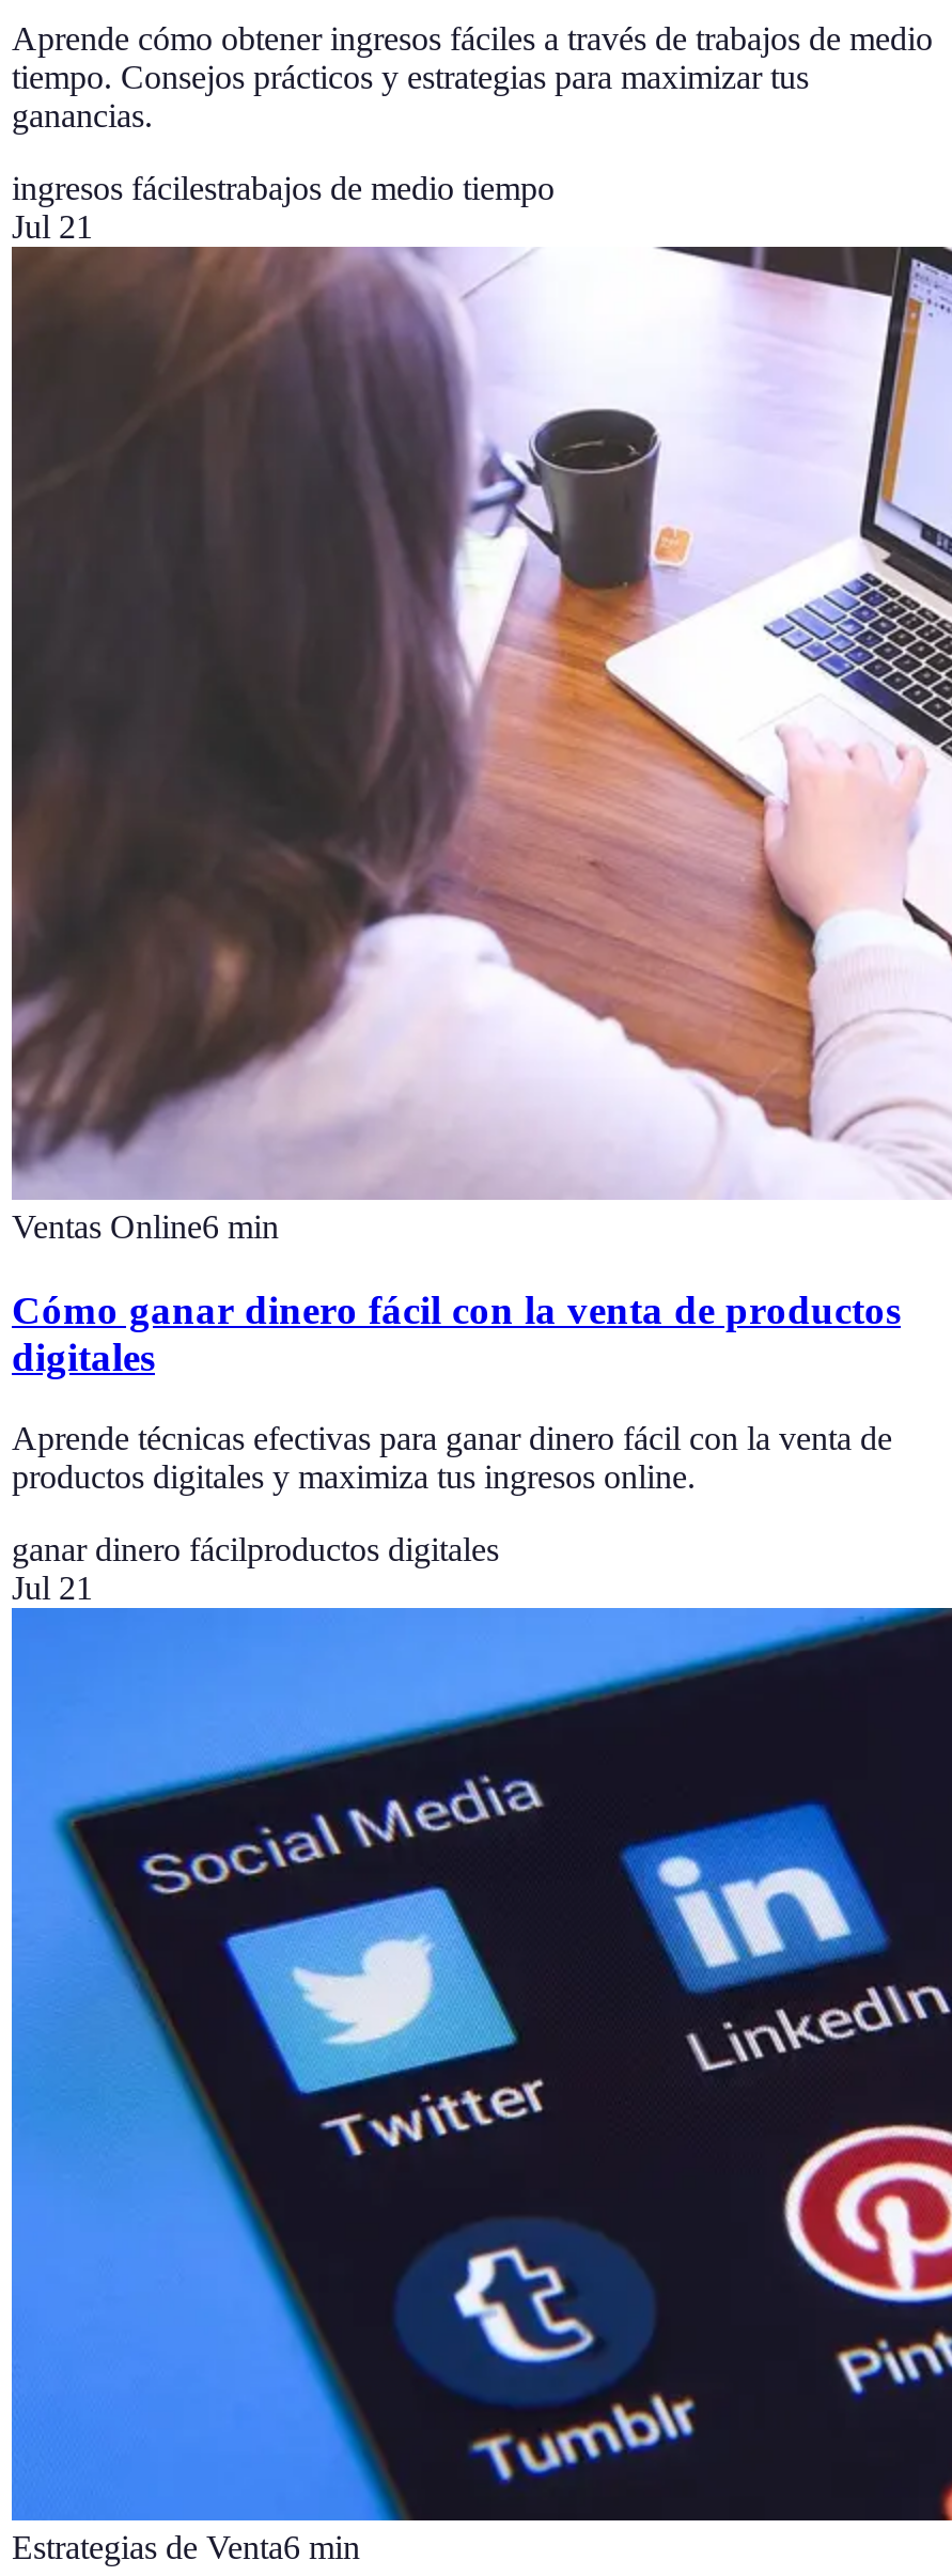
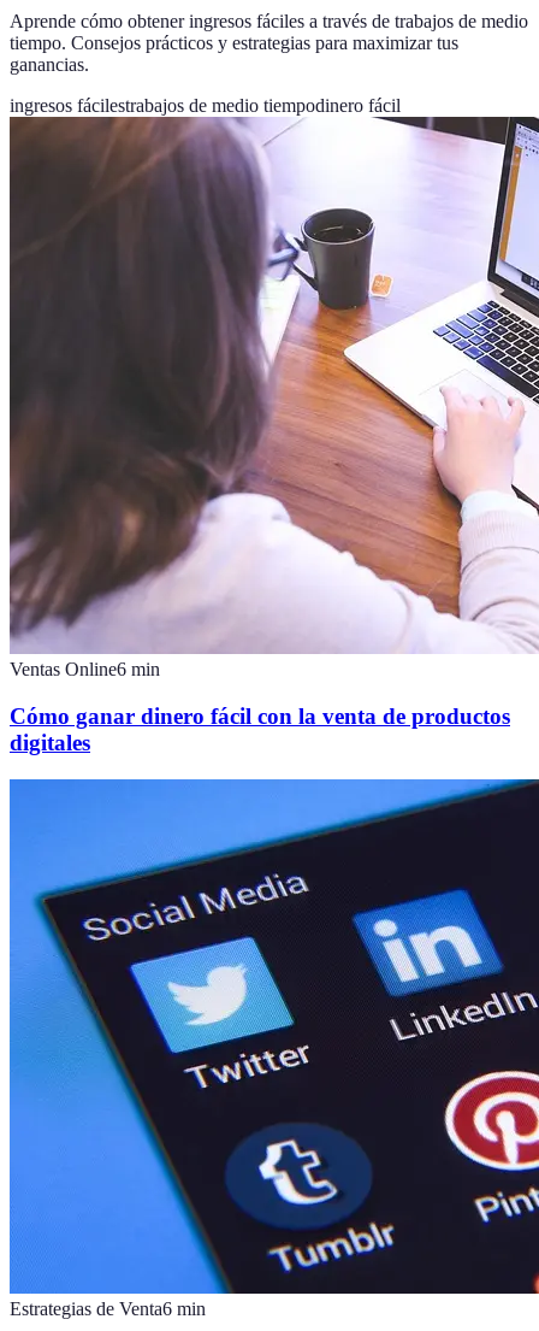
[12,169,555,244] ingresos fácilestrabajos de medio tiempo | Jul 21 -> [10,95,401,116] ingresos fácilestrabajos de medio tiempodinero fácil
[12,1420,892,1606] Aprende técnicas efectivas para ganar dinero fácil con la venta de | productos digitales y maximiza tus ingresos online. | ganar dinero fácilproductos digitales | Jul 21 -> none

